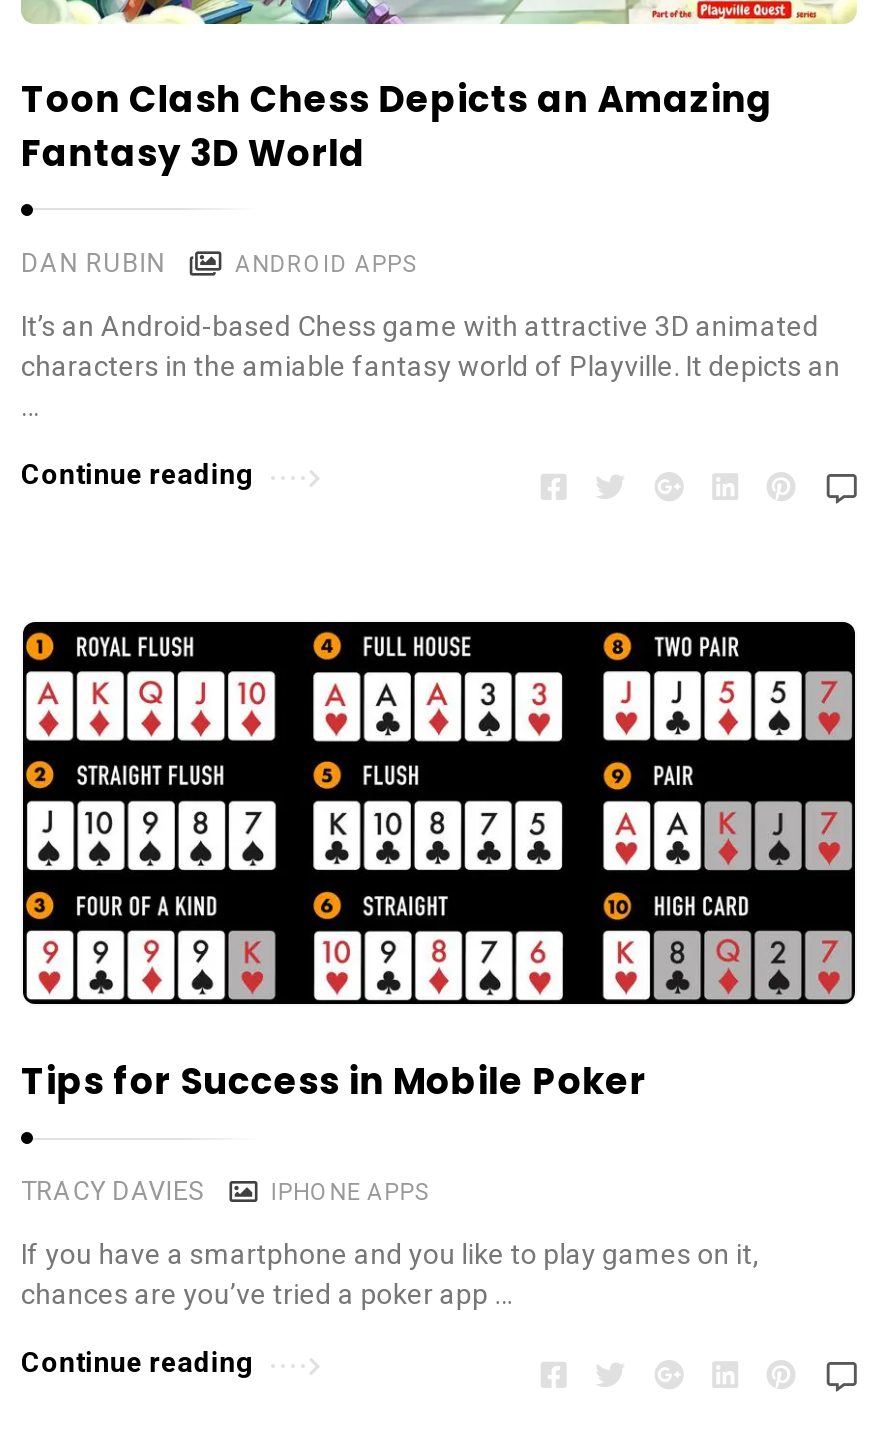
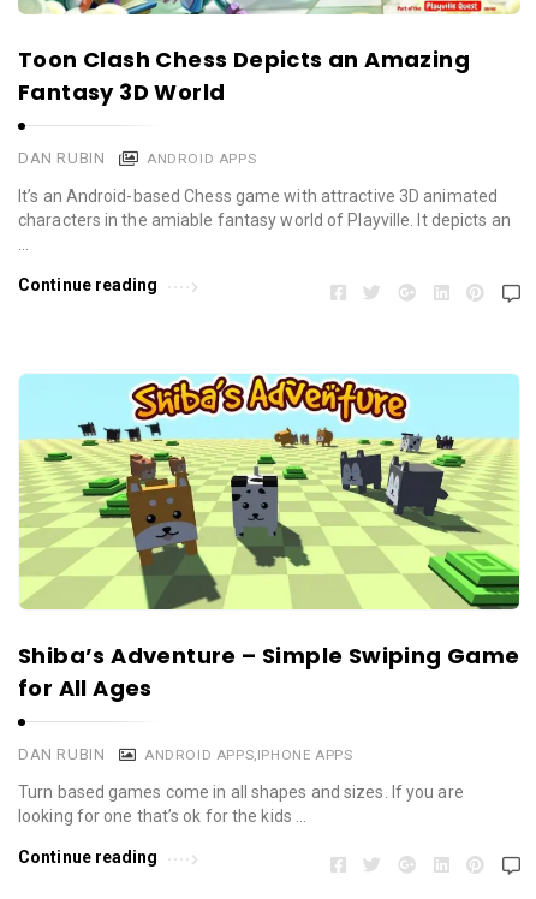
[21,620,857,1107] [image] | Tips for Success in Mobile Poker -> [18,374,520,703] [image] | Shiba’s Adventure – Simple Swiping Game | for All Ages
[21,1177,430,1207] TRACY DAVIES | IPHONE APPS -> [18,745,353,763] DAN RUBIN | ANDROID APPS, IPHONE APPS
[21,1239,759,1311] If you have a smartphone and you like to play games on it, | chances are you’ve tried a poker app … -> [18,782,464,826] Turn based games come in all shapes and sizes. If you are | looking for one that’s ok for the kids …

